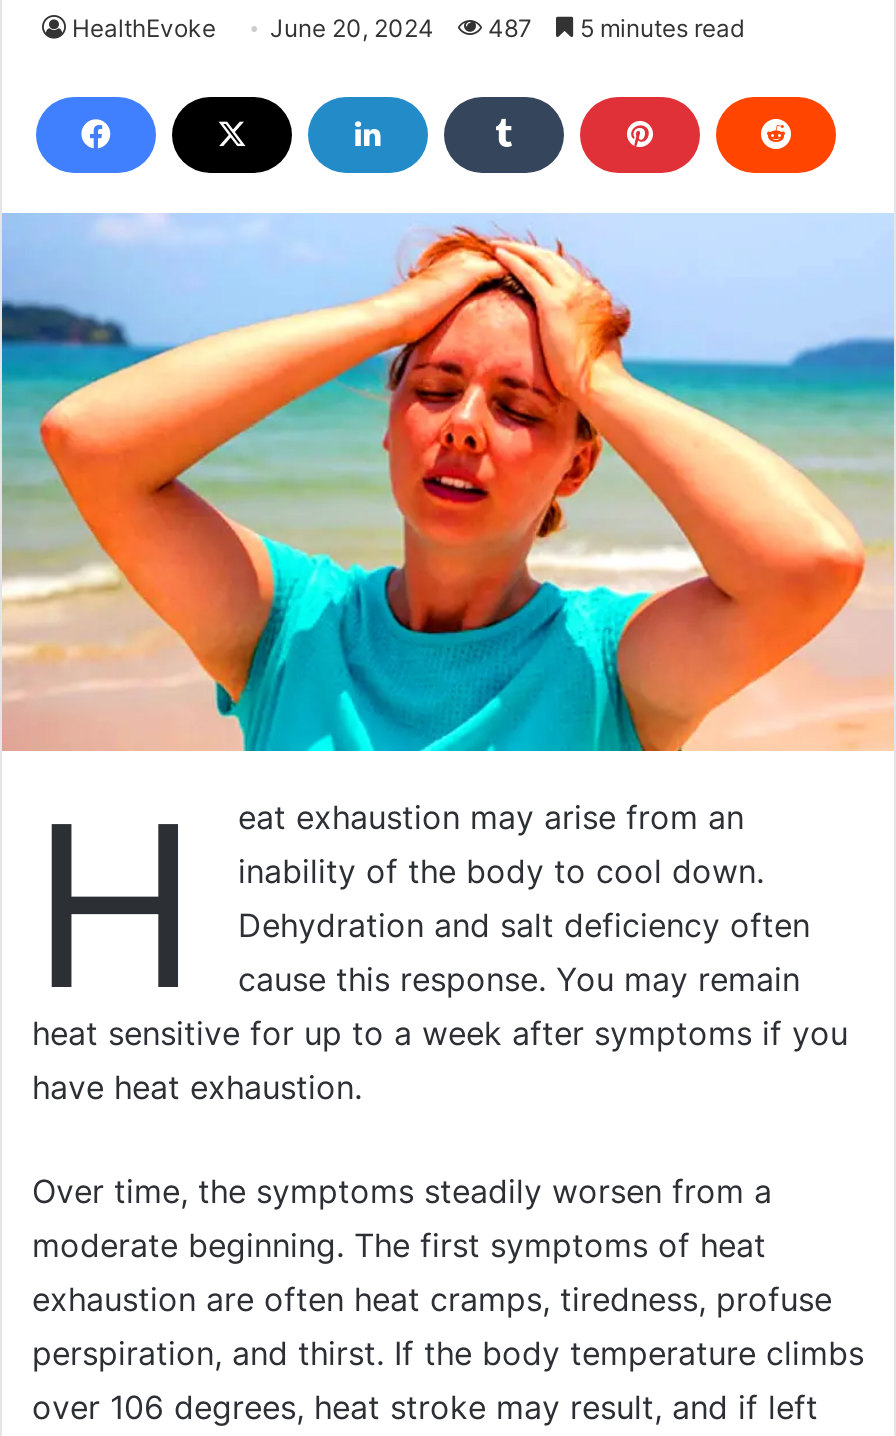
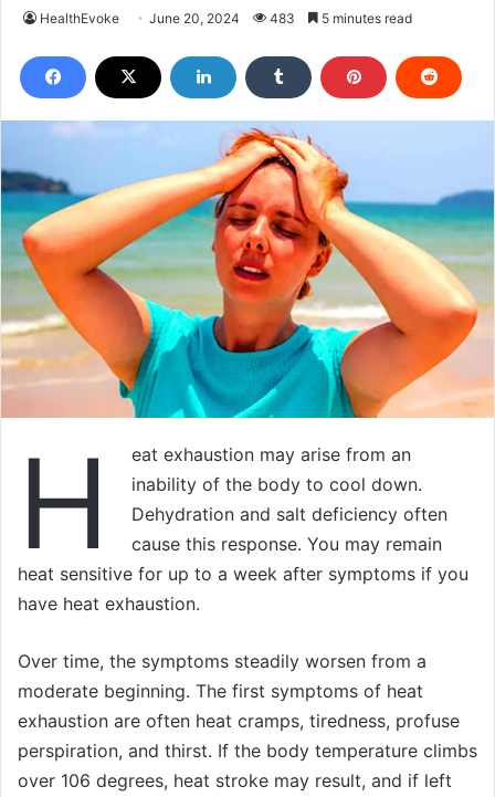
[72,14,744,44] HealthEvoke June 20, 2024 487 5 minutes read -> [40,10,412,27] HealthEvoke June 20, 2024 483 5 minutes read

